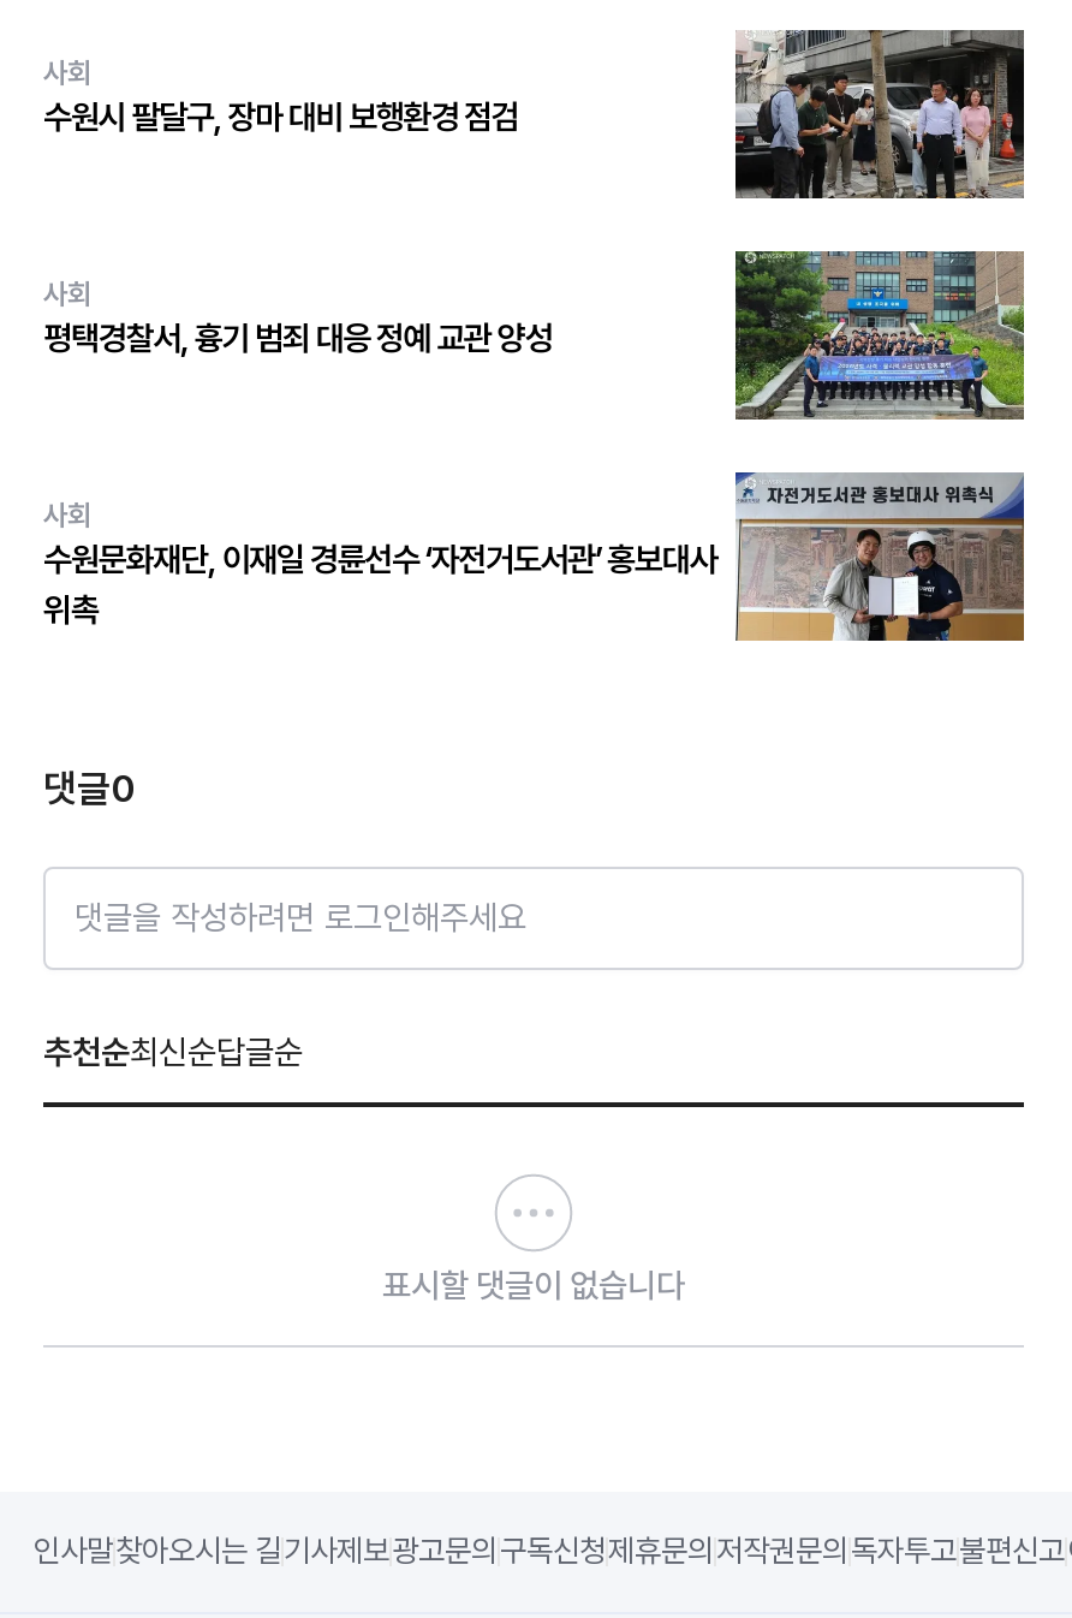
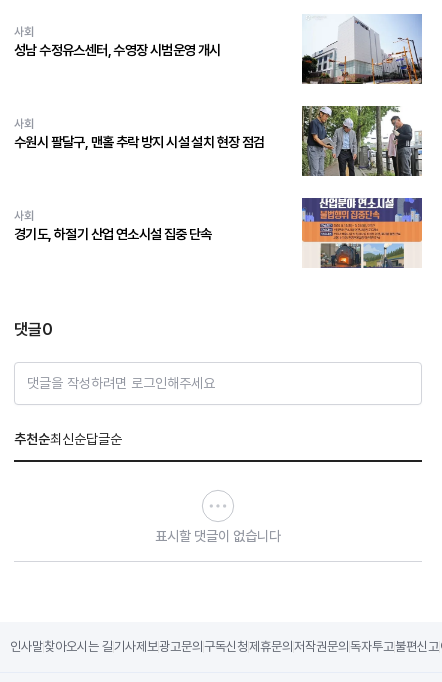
[733,28,1026,198] [image] -> [302,13,423,85] [image]
[43,98,519,137] 수원시 팔달구, 장마 대비 보행환경 점검 -> [14,42,221,58] 성남 수정유스센터, 수영장 시범운영 개시
[735,249,1026,422] [image] -> [302,105,423,177] [image]
[43,319,552,358] 평택경찰서, 흉기 범죄 대응 정예 교관 양성 -> [14,134,265,150] 수원시 팔달구, 맨홀 추락 방지 시설 설치 현장 점검
[735,472,1026,643] [image] -> [302,198,423,269] [image]
[43,540,716,629] 수원문화재단, 이재일 경륜선수 ‘자전거도서관’ 홍보대사 | 위촉 -> [14,226,212,242] 경기도, 하절기 산업 연소시설 집중 단속

